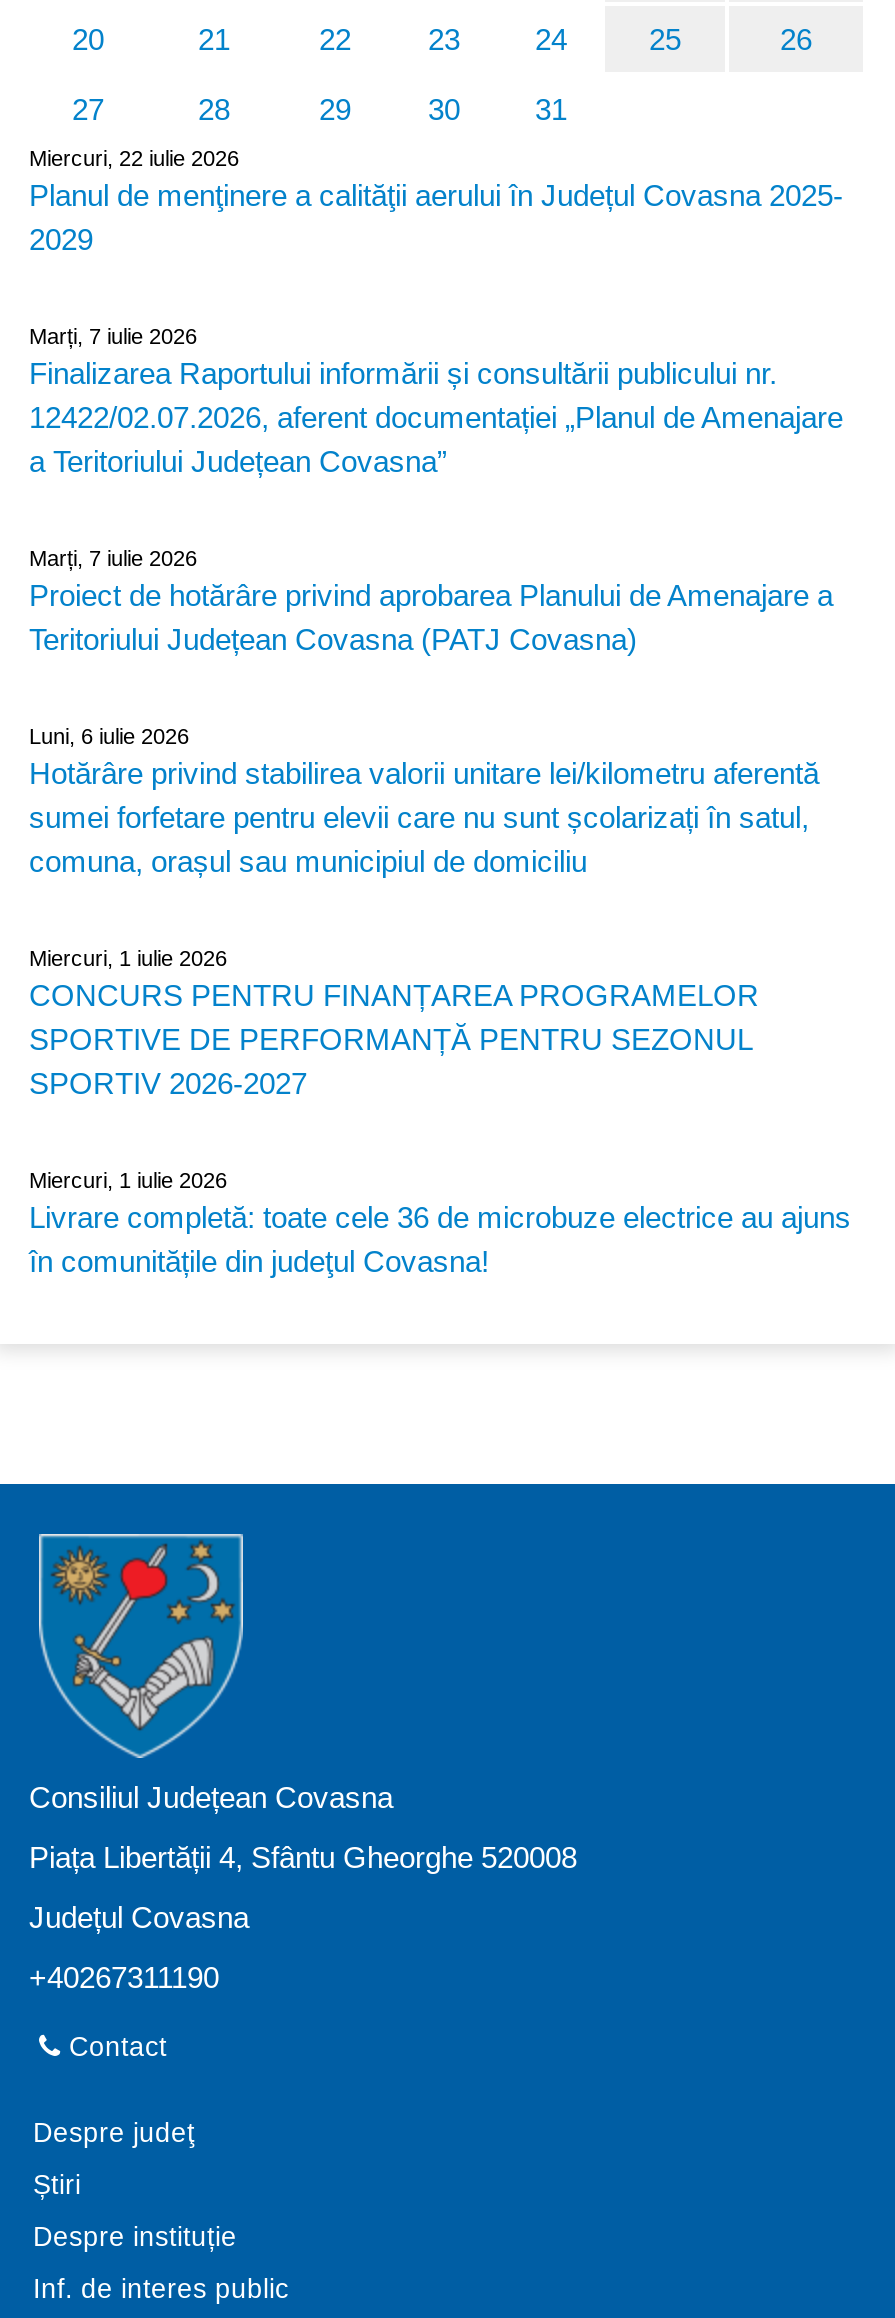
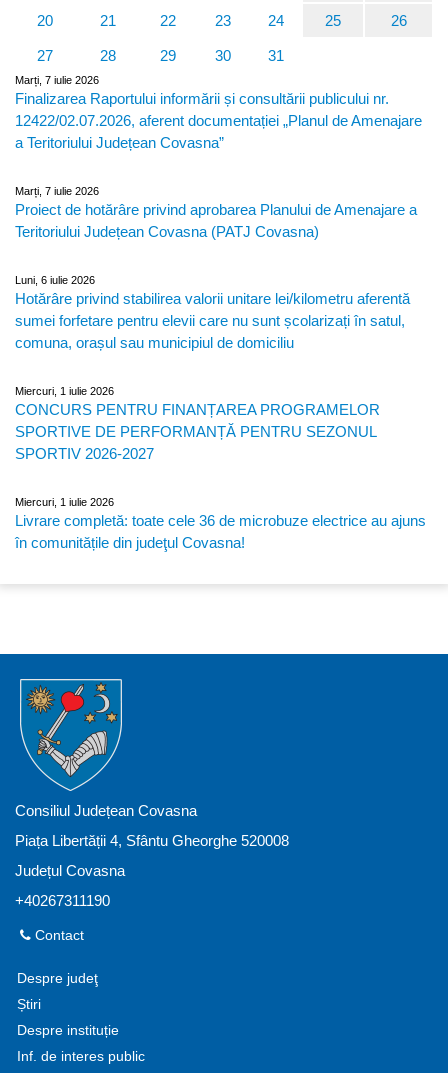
[29,146,843,256] Miercuri, 22 iulie 2026 | Planul de menţinere a calităţii aerului în Județul Covasna 2025- | 2029 -> none

